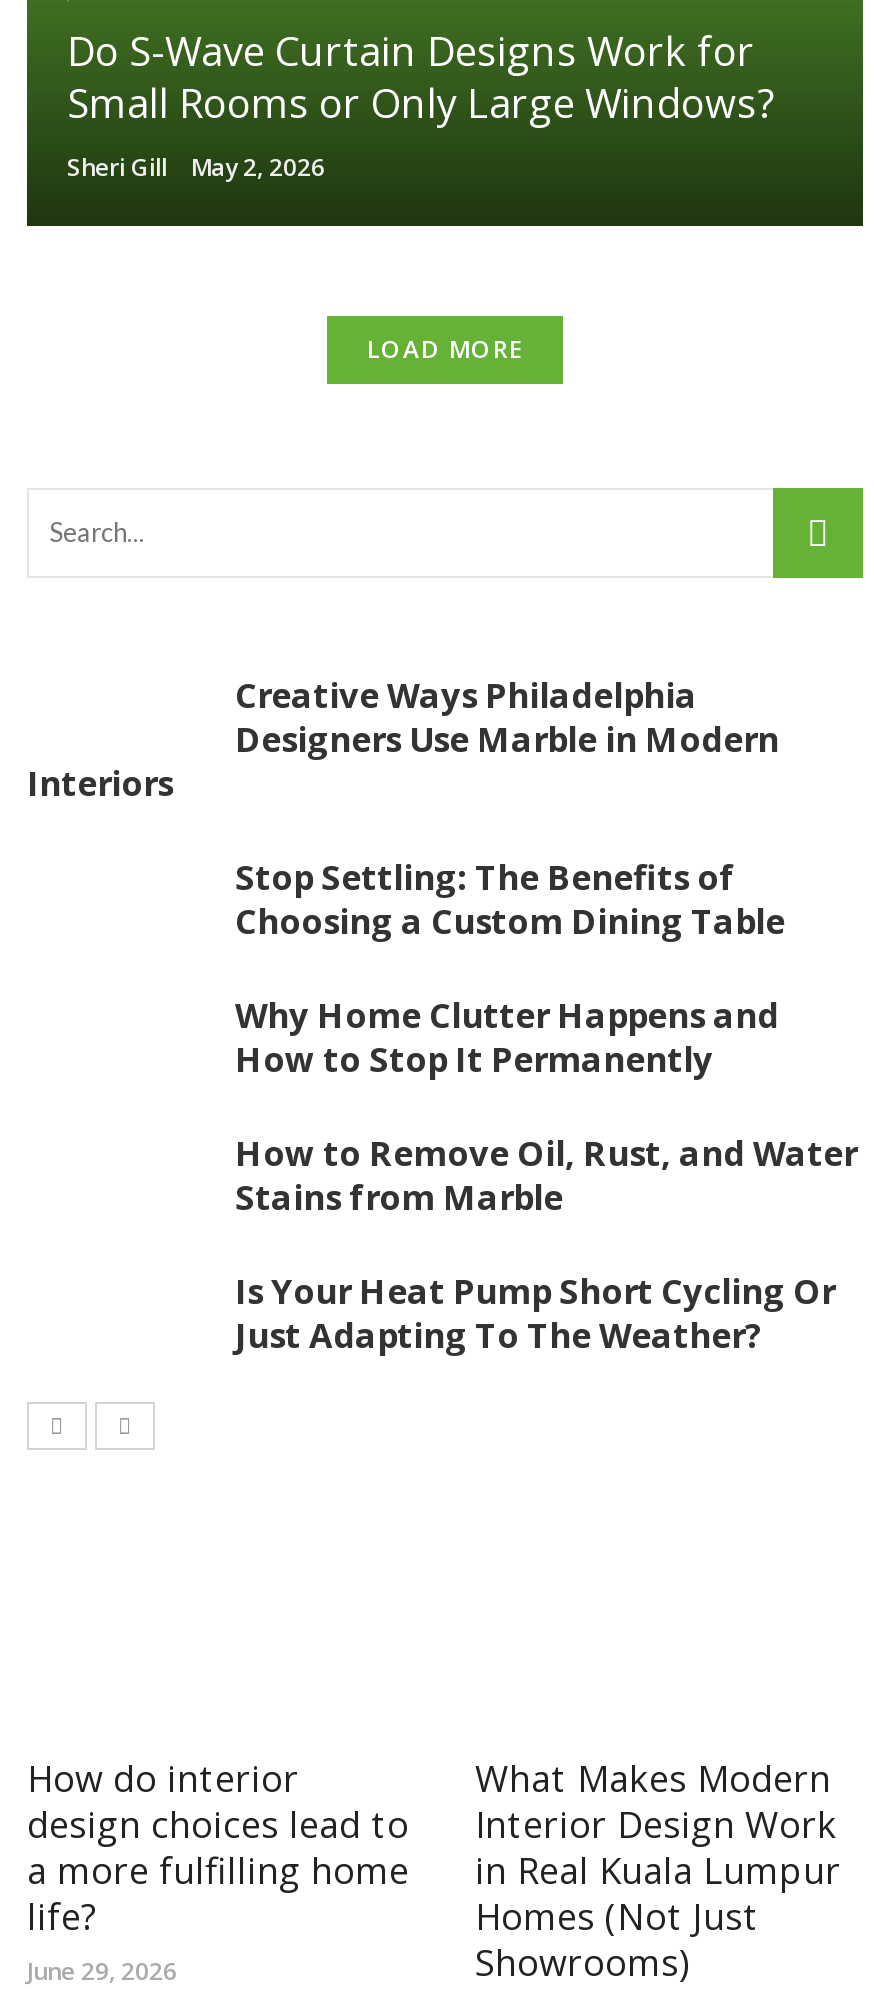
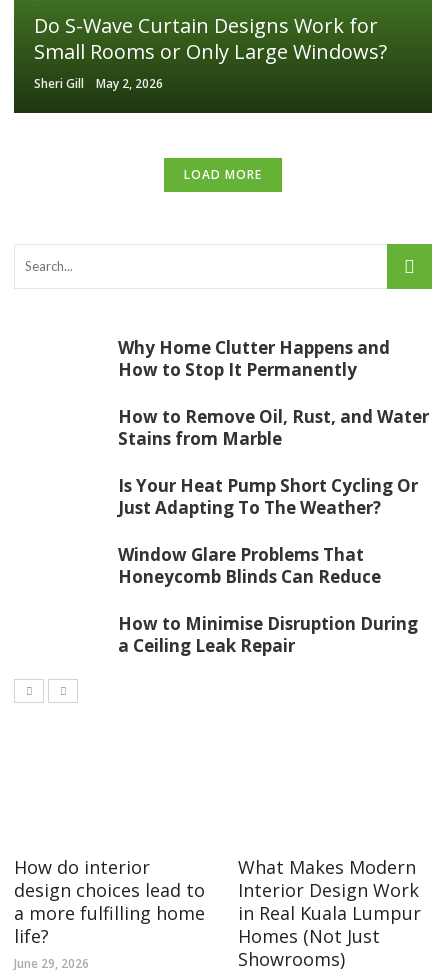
[27,672,785,944] Creative Ways Philadelphia | Designers Use Marble in Modern | Interiors | Stop Settling: The Benefits of | Choosing a Custom Dining Table -> none
moved [235,992,857,1358] -> [118,336,429,519]: Why Home Clutter Happens and | How to Stop It Permanently | How to Remove Oil, Rust, and Water | Stains from Marble | Is Your Heat Pump Short Cycling Or | Just Adapting To The Weather?
none -> [118,543,418,657] Window Glare Problems That | Honeycomb Blinds Can Reduce | How to Minimise Disruption During | a Ceiling Leak Repair

